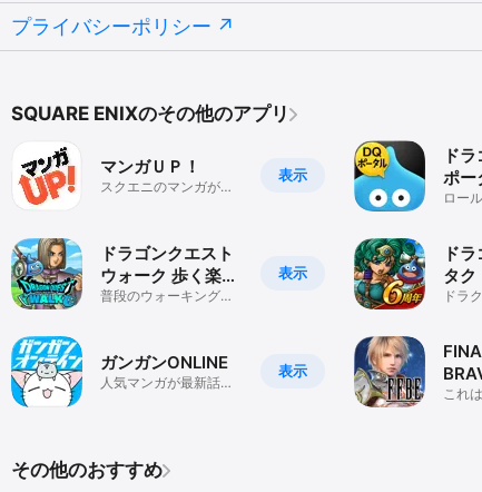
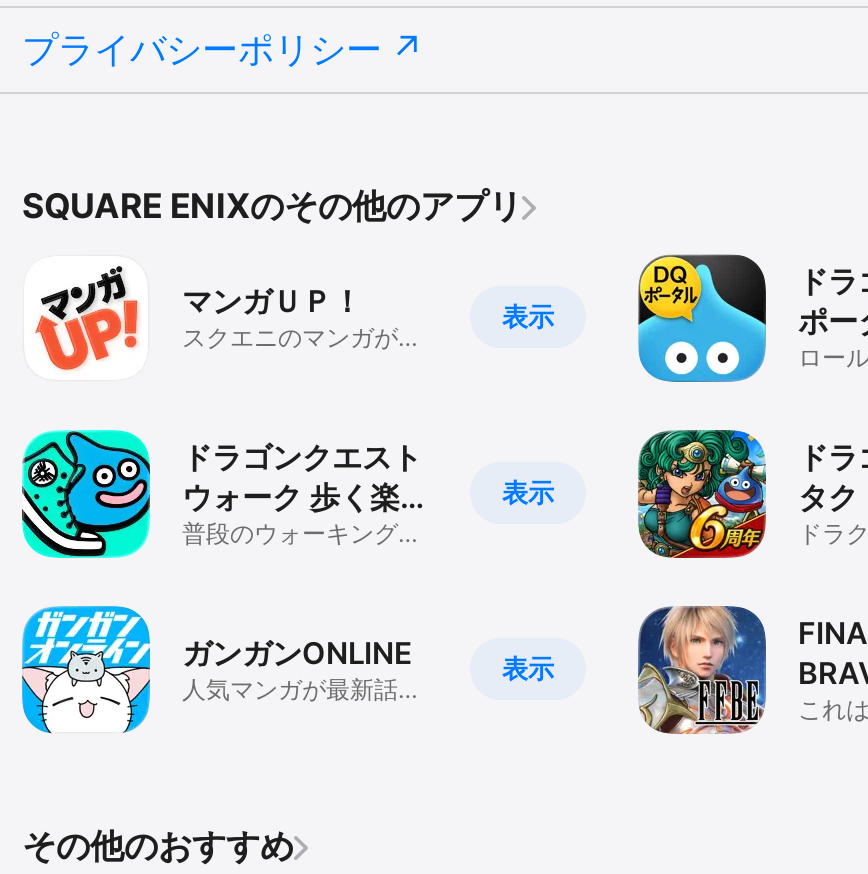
[10,237,83,311] [image] -> [20,428,152,560] [image]

